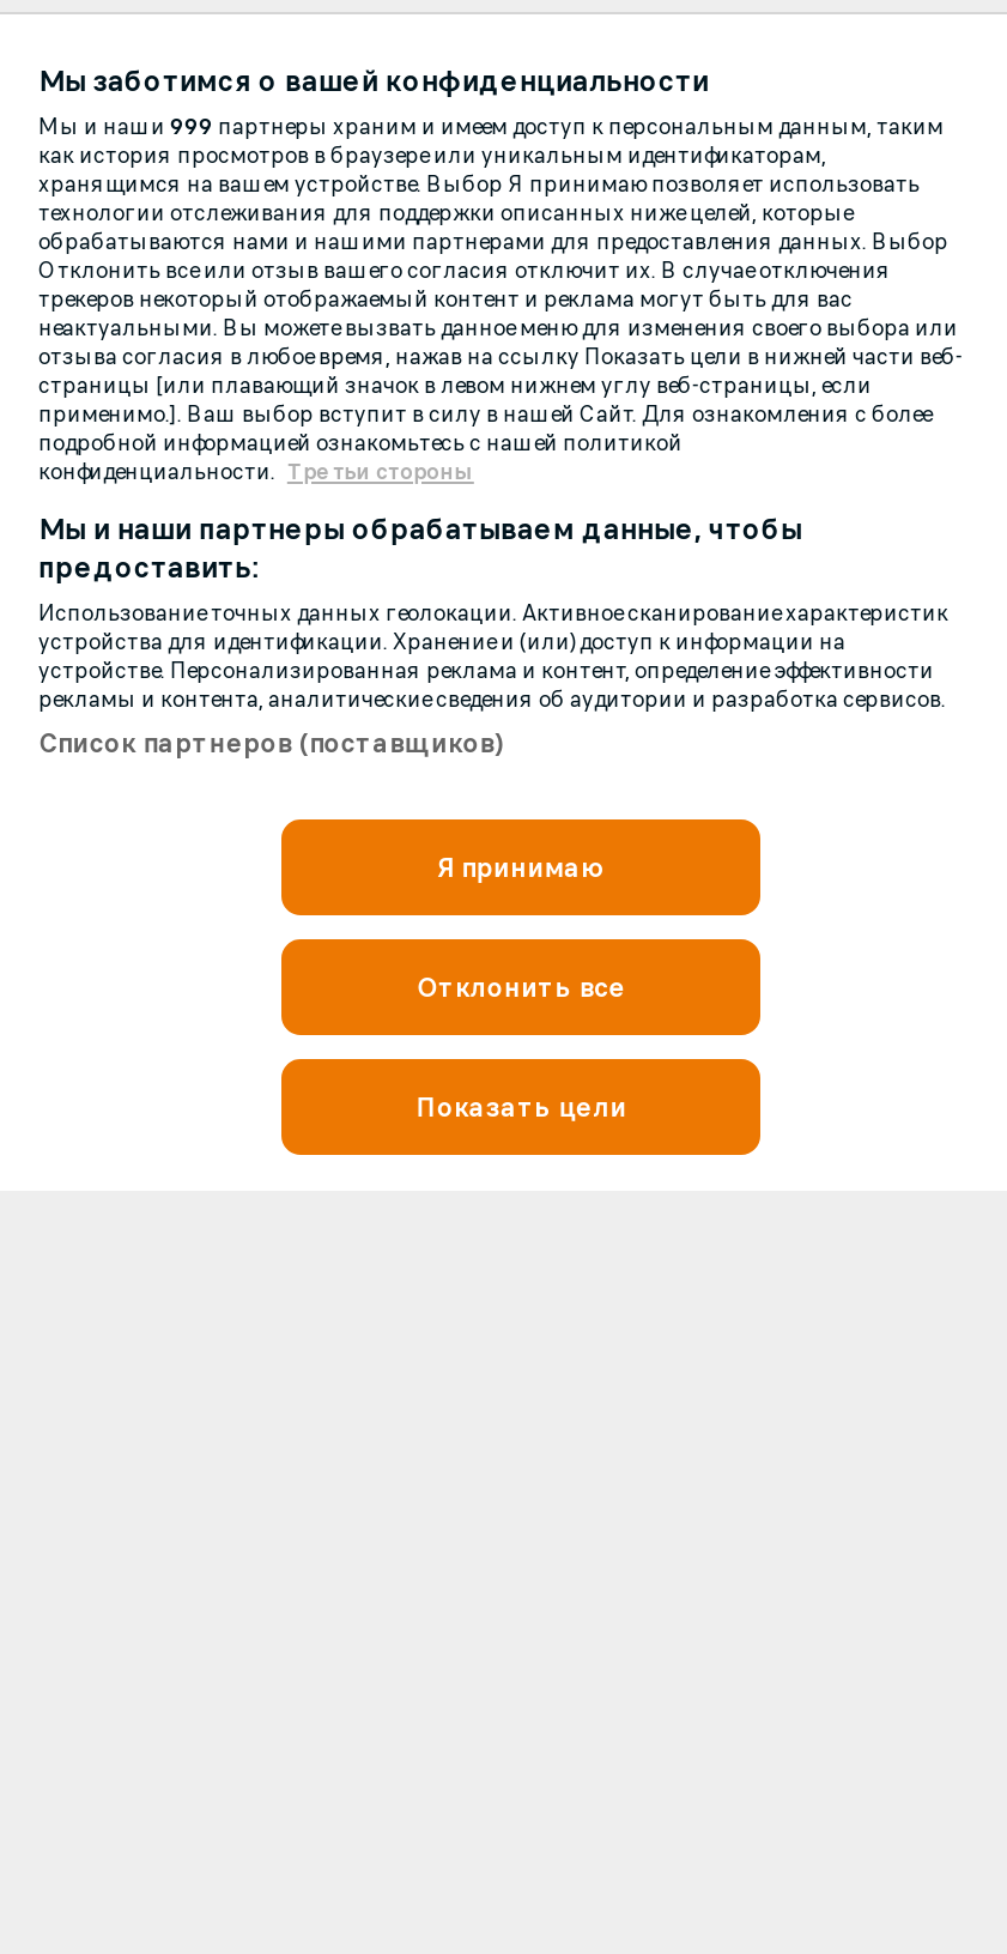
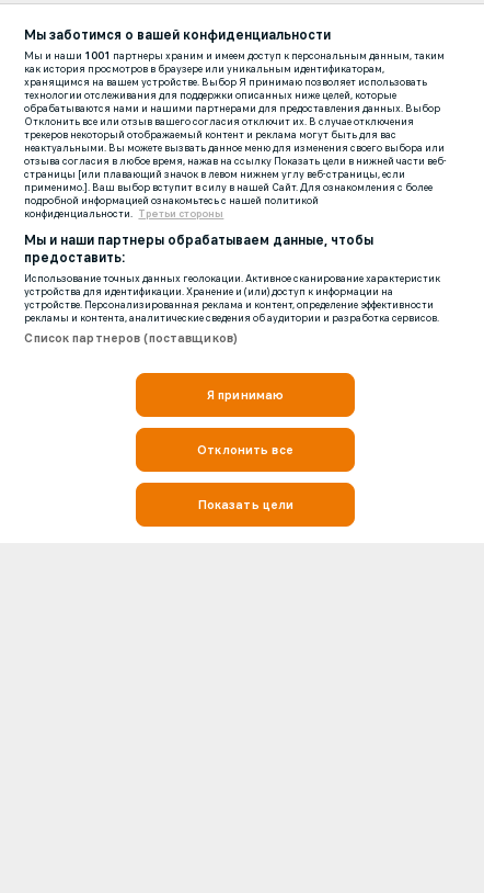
[38,113,943,141] Мы и наши 999 партнеры храним и имеем доступ к персональным данным, таким -> [25,49,445,63] Мы и наши 1001 партнеры храним и имеем доступ к персональным данным, таким

